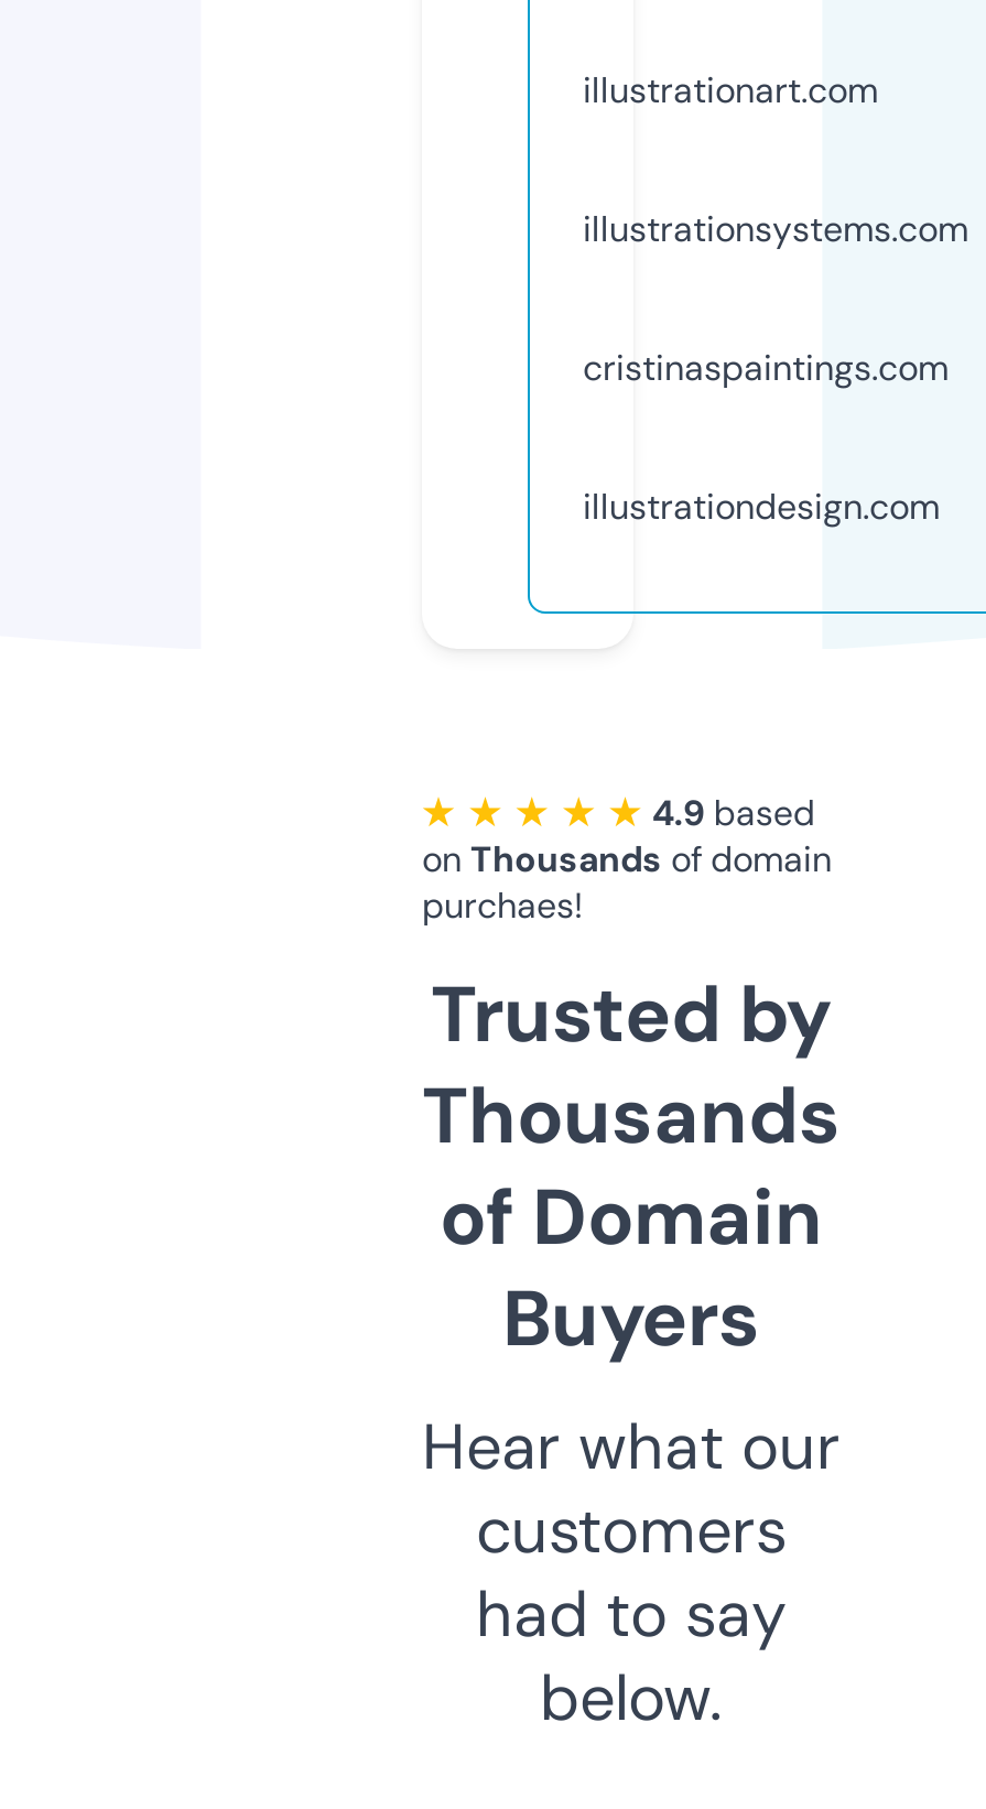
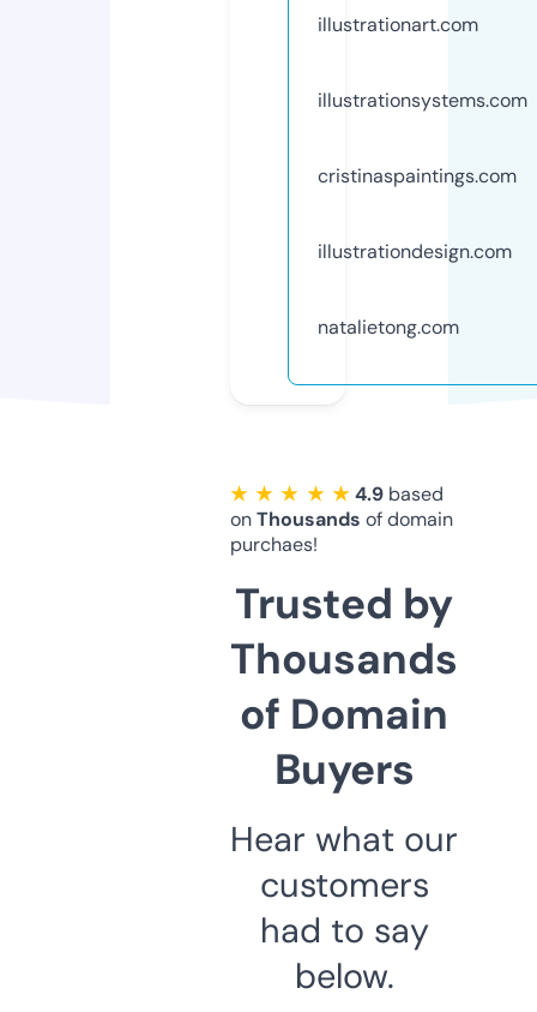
none -> [318,314,459,339] natalietong.com

